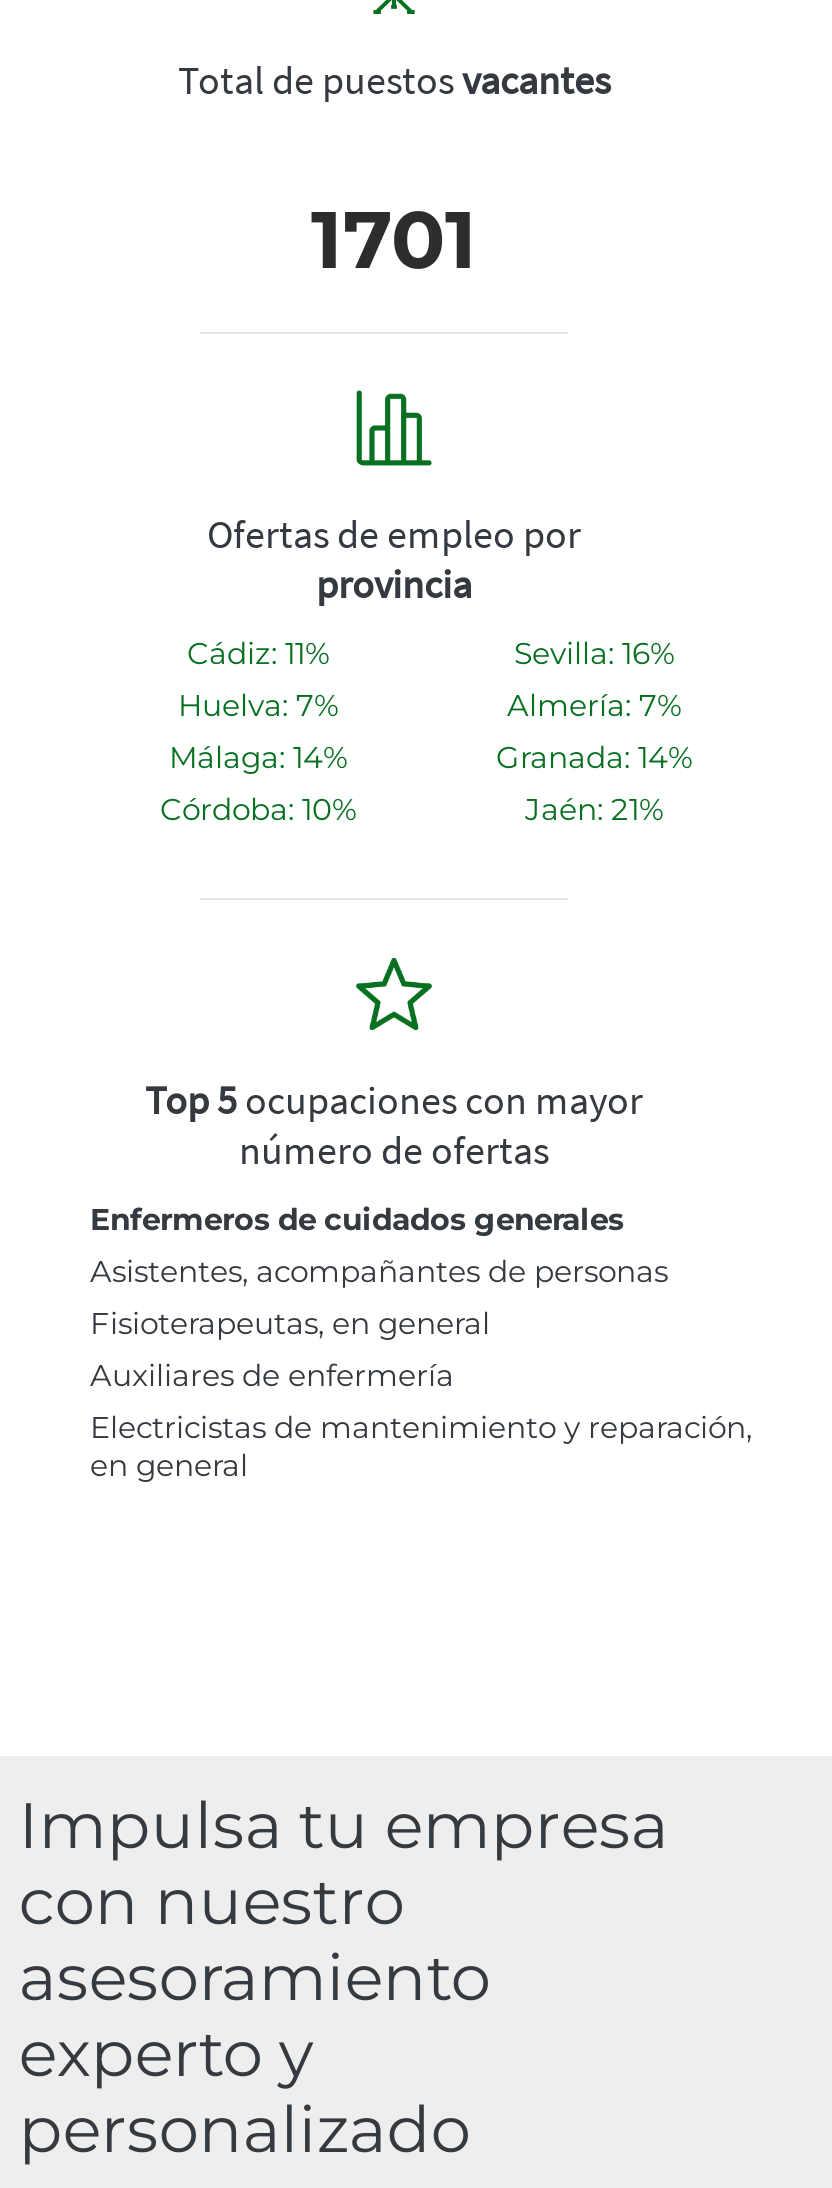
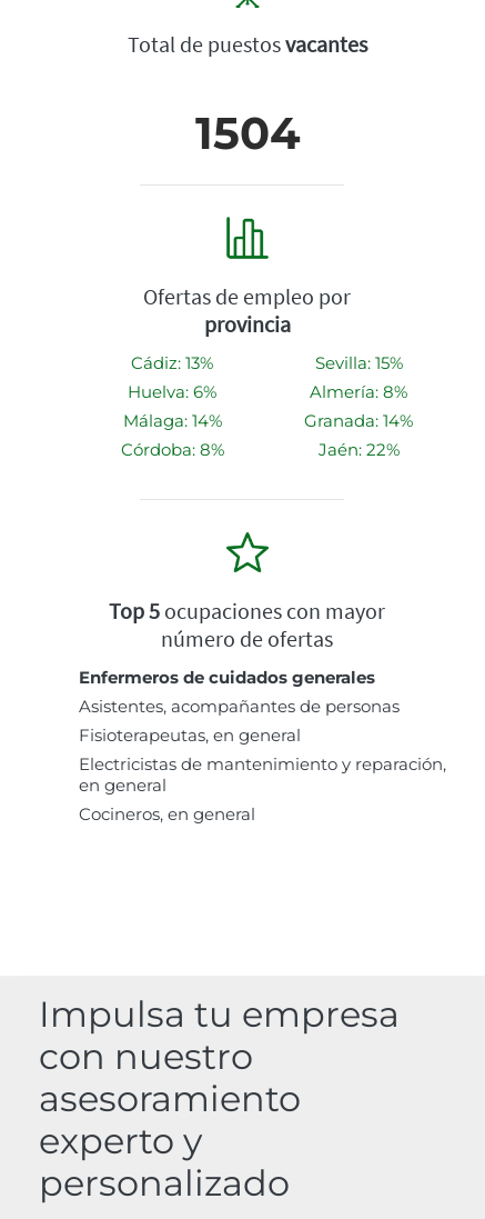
[311,190,477,288] 1701 -> [195,106,300,160] 1504
[187,634,329,672] Cádiz: 11% -> [131,352,213,374] Cádiz: 13%
[514,634,674,672] Sevilla: 16% -> [315,352,402,374] Sevilla: 15%
[178,686,338,724] Huelva: 7% -> [128,381,216,402] Huelva: 6%
[507,686,681,724] Almería: 7% -> [310,381,407,402] Almería: 8%
[160,790,356,828] Córdoba: 10% -> [120,439,224,460] Córdoba: 8%
[525,790,663,828] Jaén: 21% -> [318,439,399,460] Jaén: 22%
[90,1356,454,1394] Auxiliares de enfermería -> none
moved [90,1408,752,1484] -> [79,754,446,796]: Electricistas de mantenimiento y reparación, | en general
none -> [79,804,255,825] Cocineros, en general

